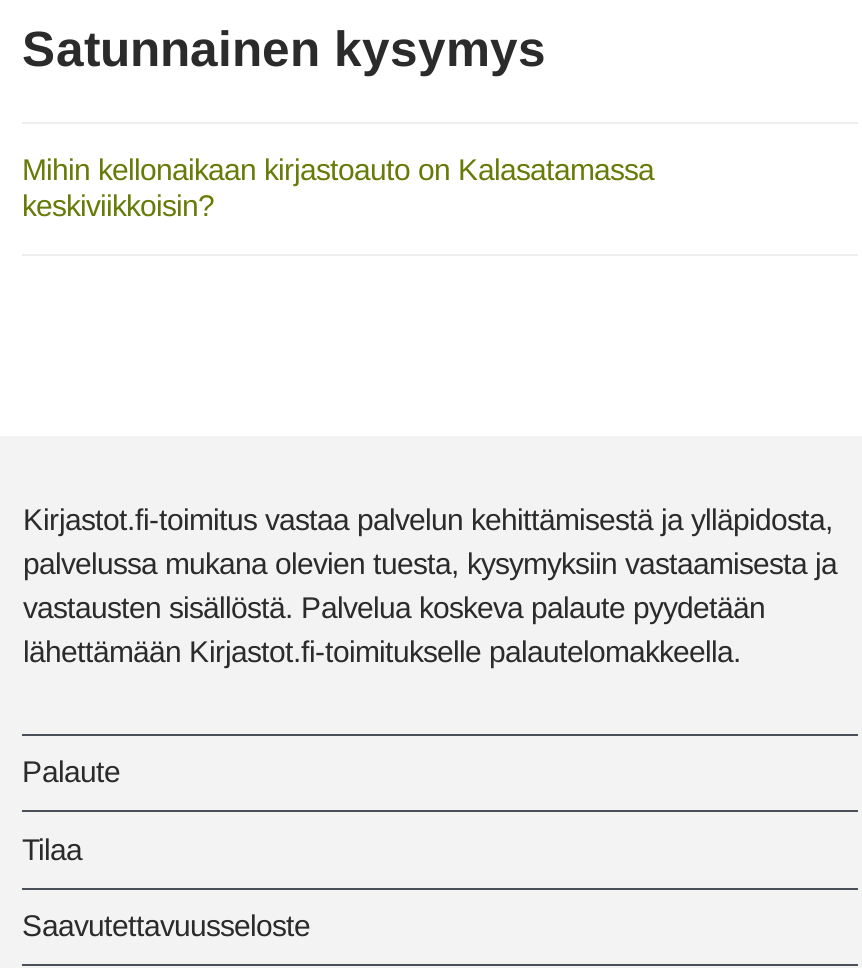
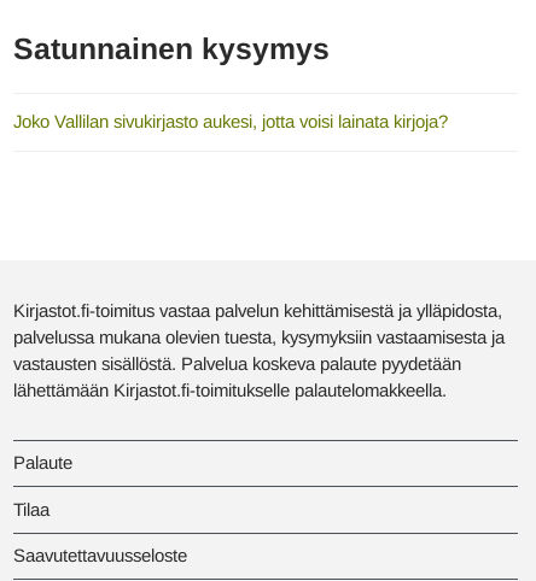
[22,153,654,223] Mihin kellonaikaan kirjastoauto on Kalasatamassa | keskiviikkoisin? -> [13,111,448,132] Joko Vallilan sivukirjasto aukesi, jotta voisi lainata kirjoja?

